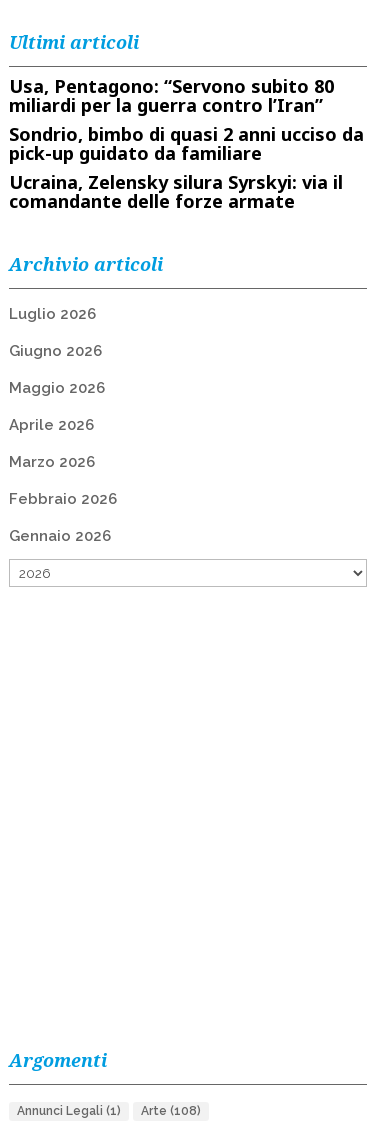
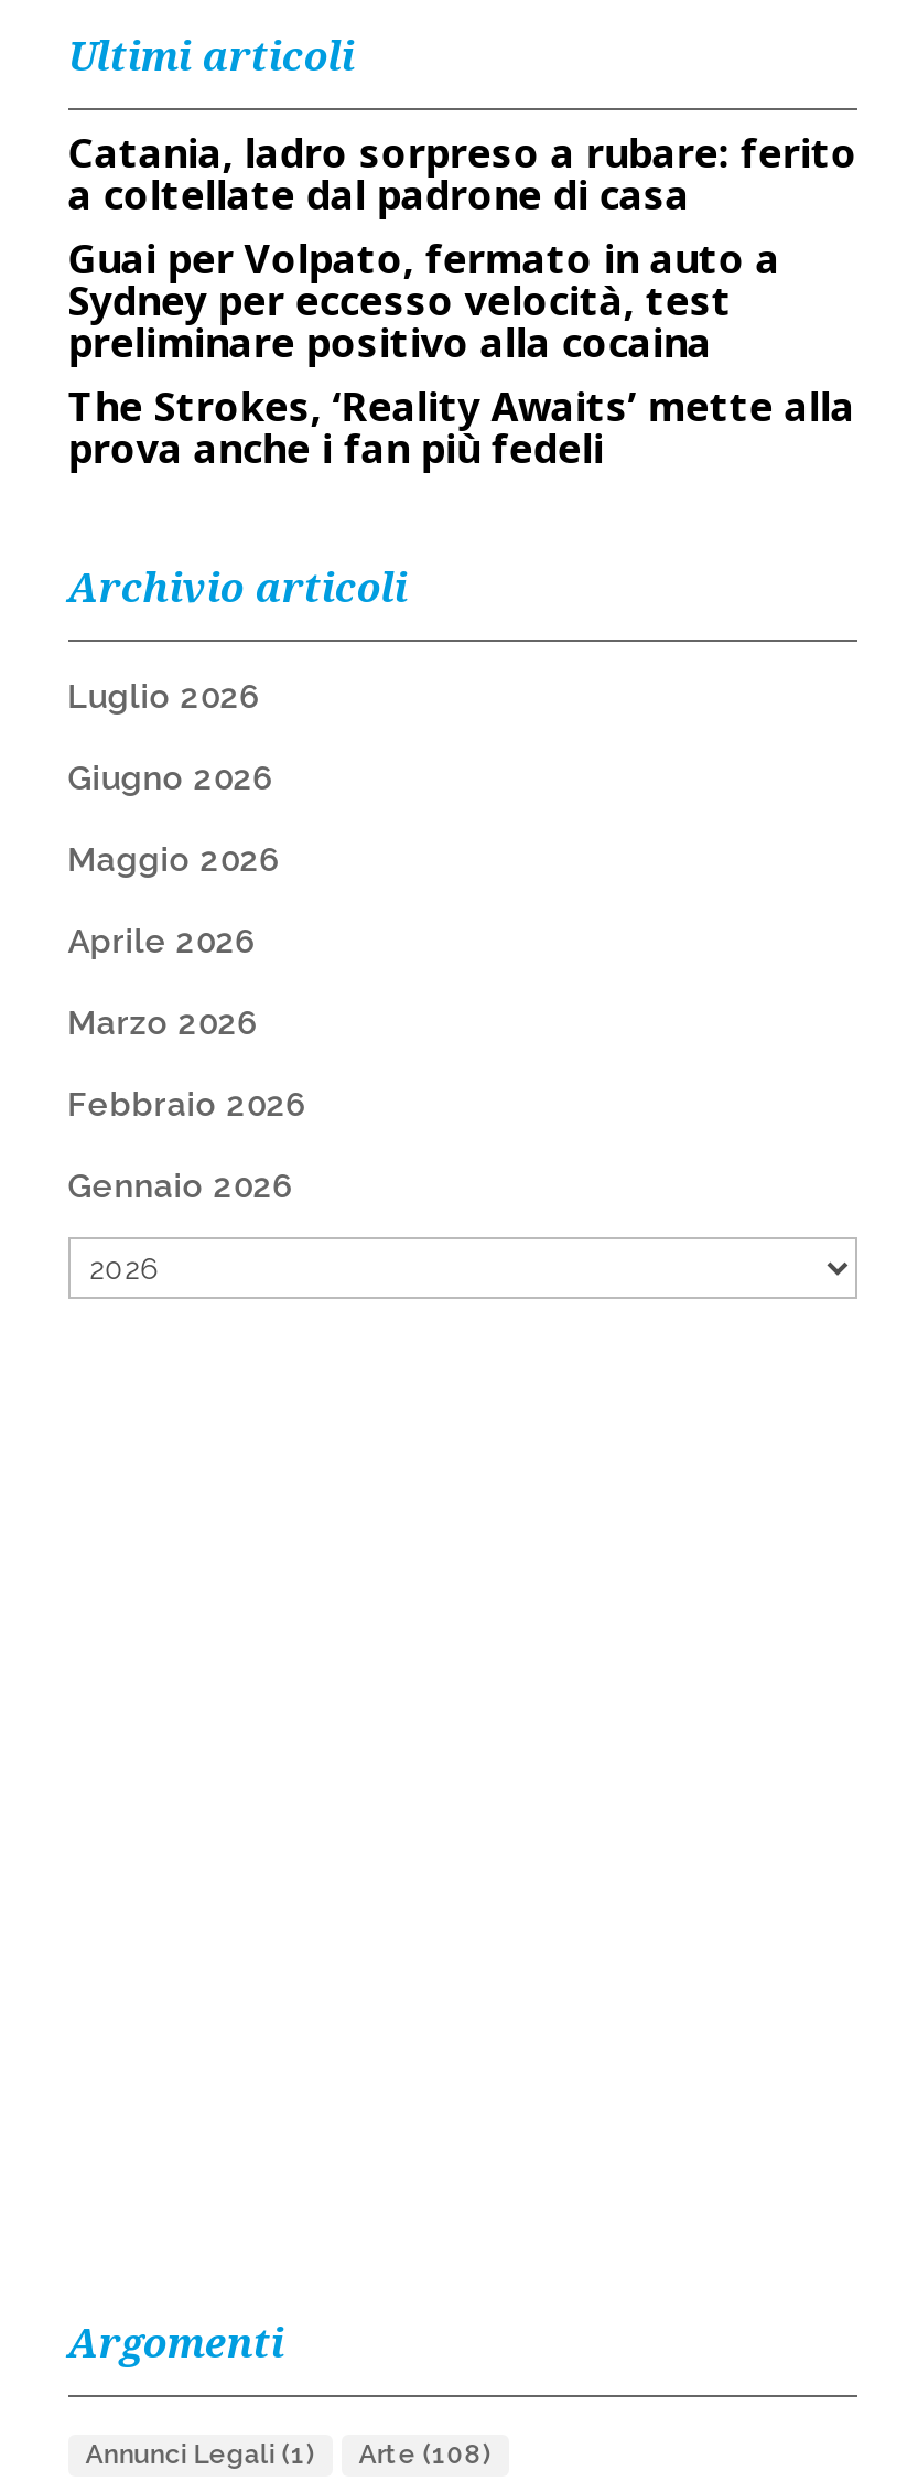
[9,74,364,213] Usa, Pentagono: “Servono subito 80 | miliardi per la guerra contro l’Iran” | Sondrio, bimbo di quasi 2 anni ucciso da | pick-up guidato da familiare | Ucraina, Zelensky silura Syrskyi: via il | comandante delle forze armate -> [68,126,857,474] Catania, ladro sorpreso a rubare: ferito | a coltellate dal padrone di casa | Guai per Volpato, fermato in auto a | Sydney per eccesso velocità, test | preliminare positivo alla cocaina | The Strokes, ‘Reality Awaits’ mette alla | prova anche i fan più fedeli

